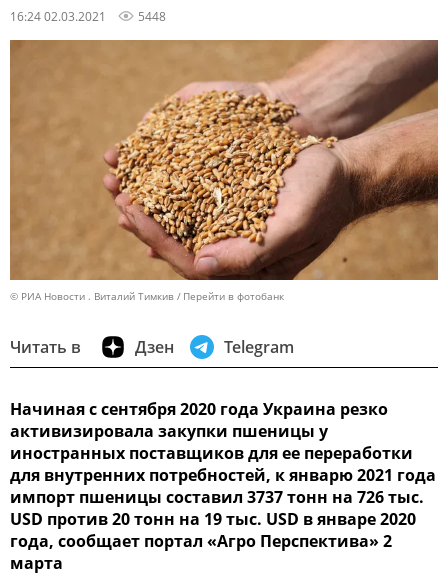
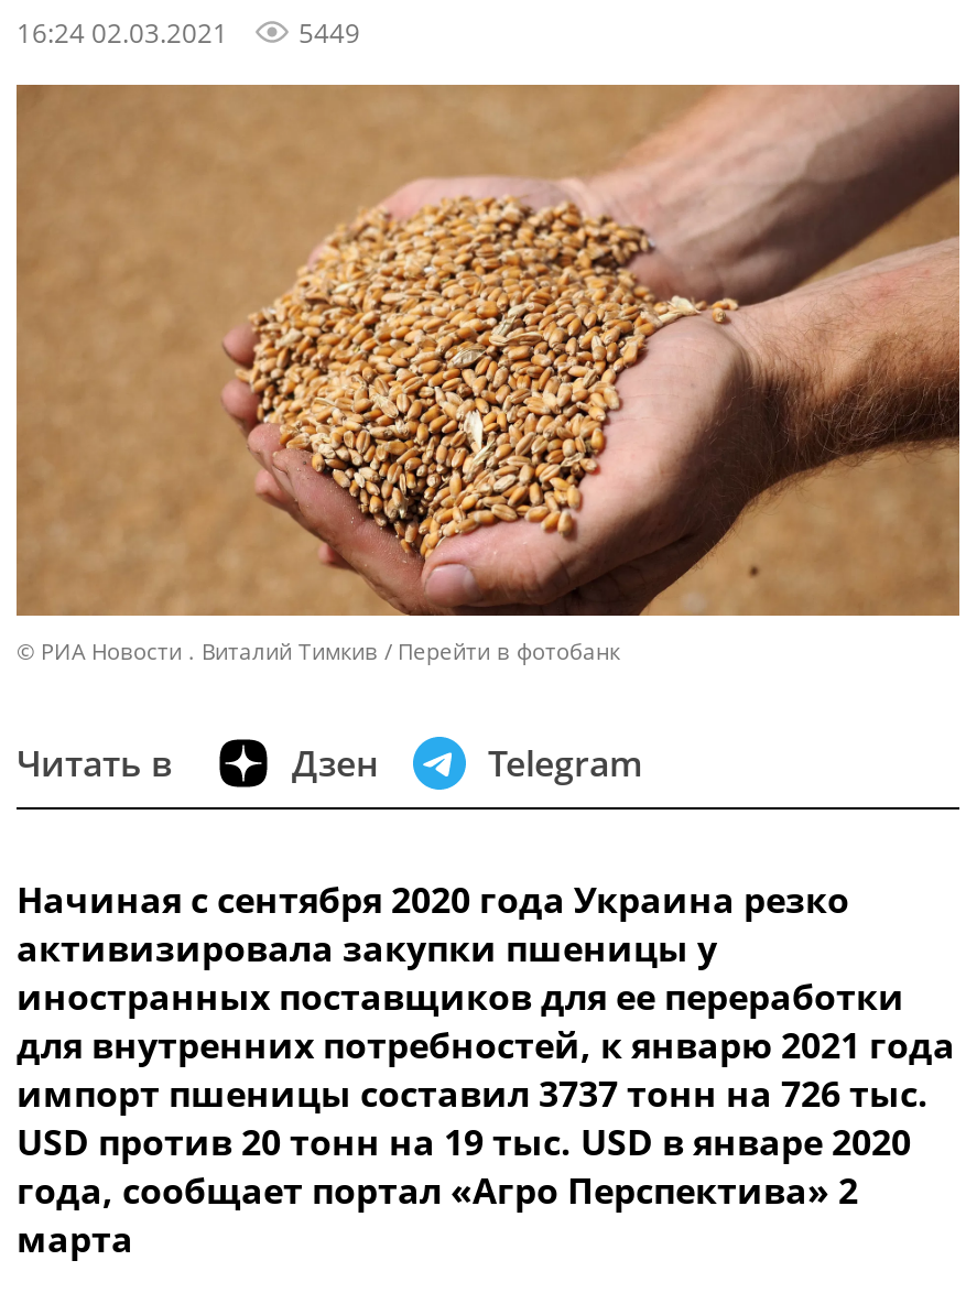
[10,8,166,24] 16:24 02.03.2021 5448 -> [17,14,360,50] 16:24 02.03.2021 5449

